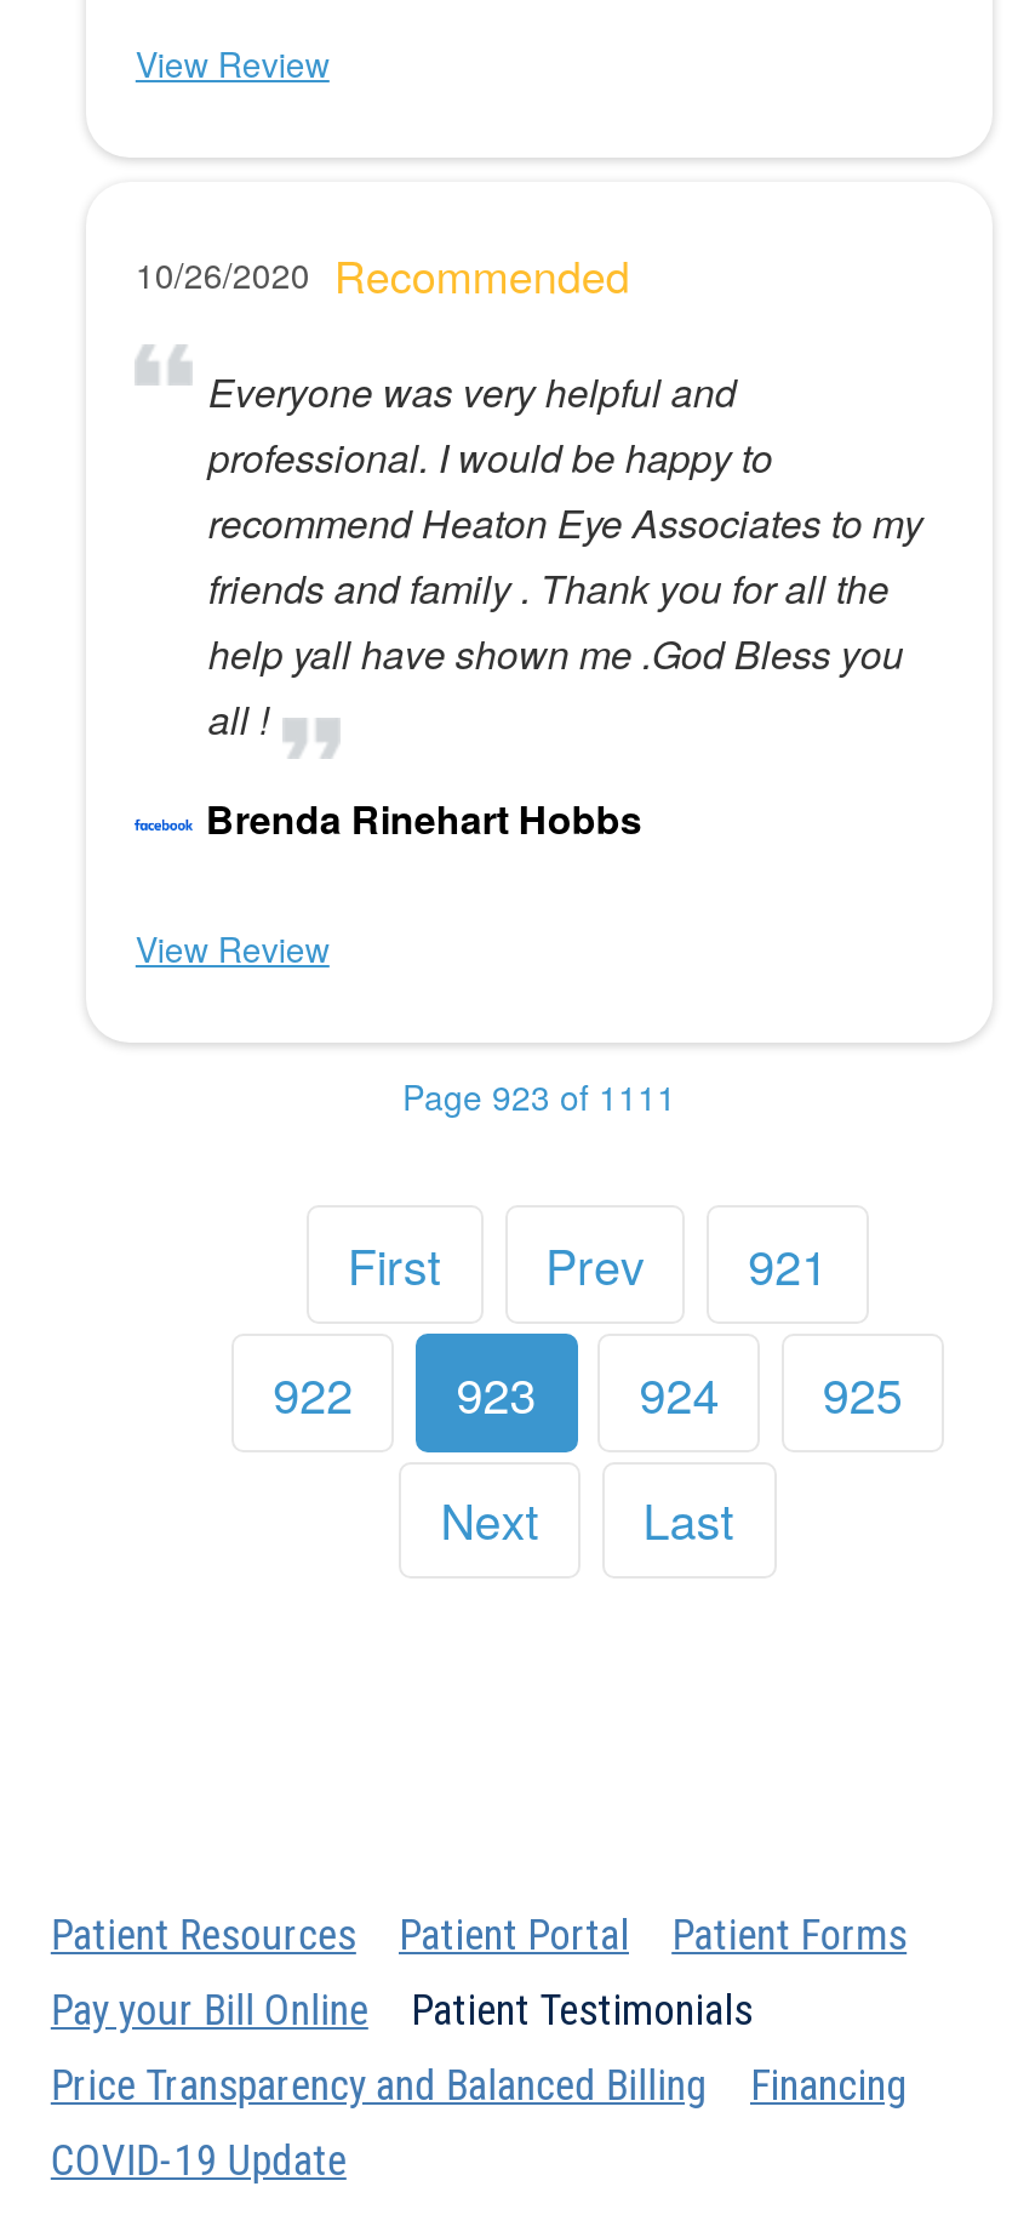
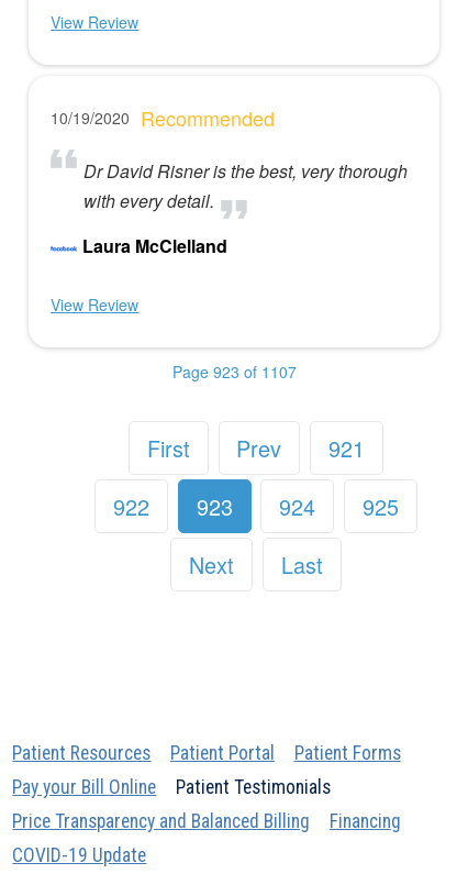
[135,243,630,306] 10/26/2020 Recommended -> [51,103,275,132] 10/19/2020 Recommended
[208,364,923,747] Everyone was very helpful and | professional. I would be happy to | recommend Heaton Eye Associates to my | friends and family . Thank you for all the | help yall have shown me .God Bless you | all ! -> [84,158,408,213] Dr David Risner is the best, very thorough | with every detail.
[206,791,642,846] Brenda Rinehart Hobbs -> [83,233,228,258] Laura McClelland
[402,1072,676,1120] Page 923 of 1111 -> [172,361,296,383] Page 923 of 1107

